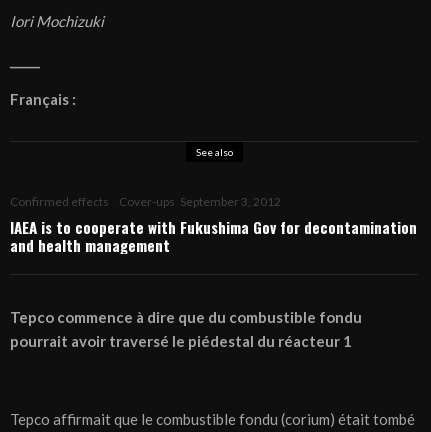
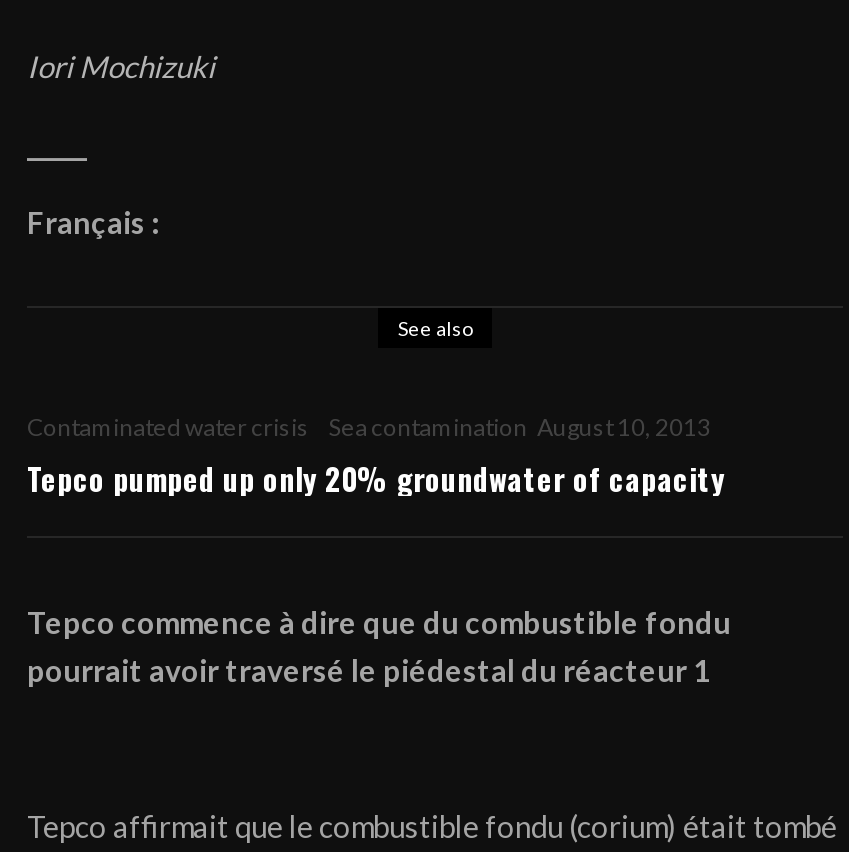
[10,194,417,256] Confirmed effects | Cover-ups September 3, 2012 | IAEA is to cooperate with Fukushima Gov for decontamination | and health management -> [27,412,725,500] Contaminated water crisis | Sea contamination August 10, 2013 | Tepco pumped up only 20% groundwater of capacity

